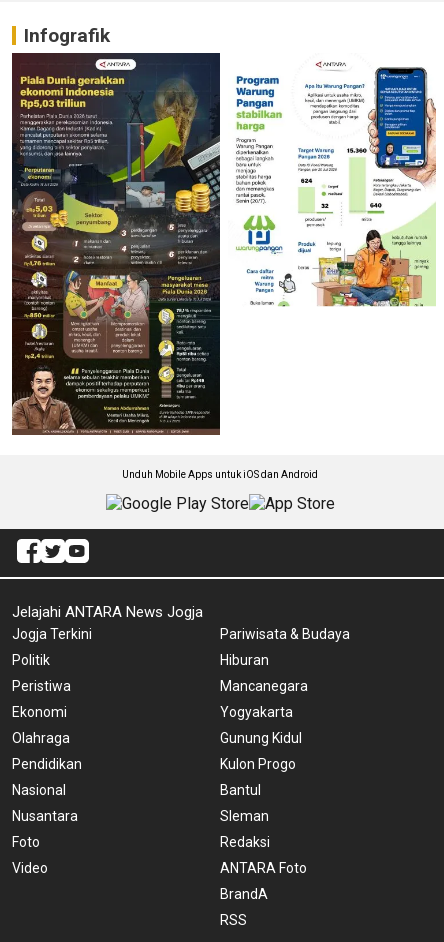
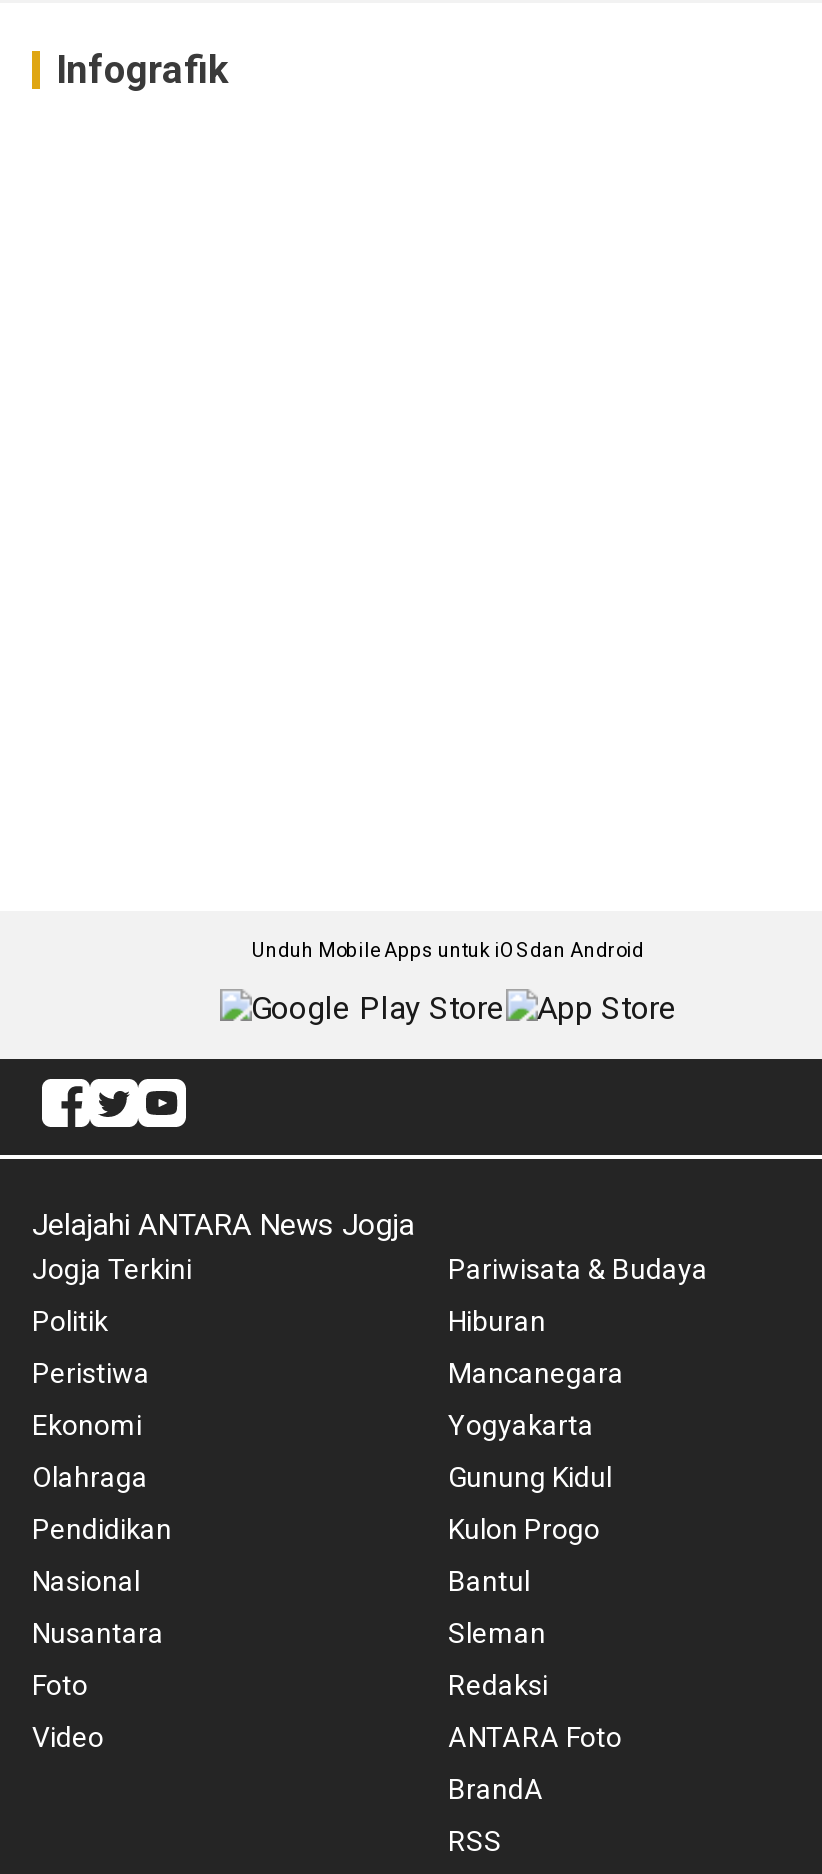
[11,52,221,436] [image] -> none
[235,61,437,307] [image] -> none

